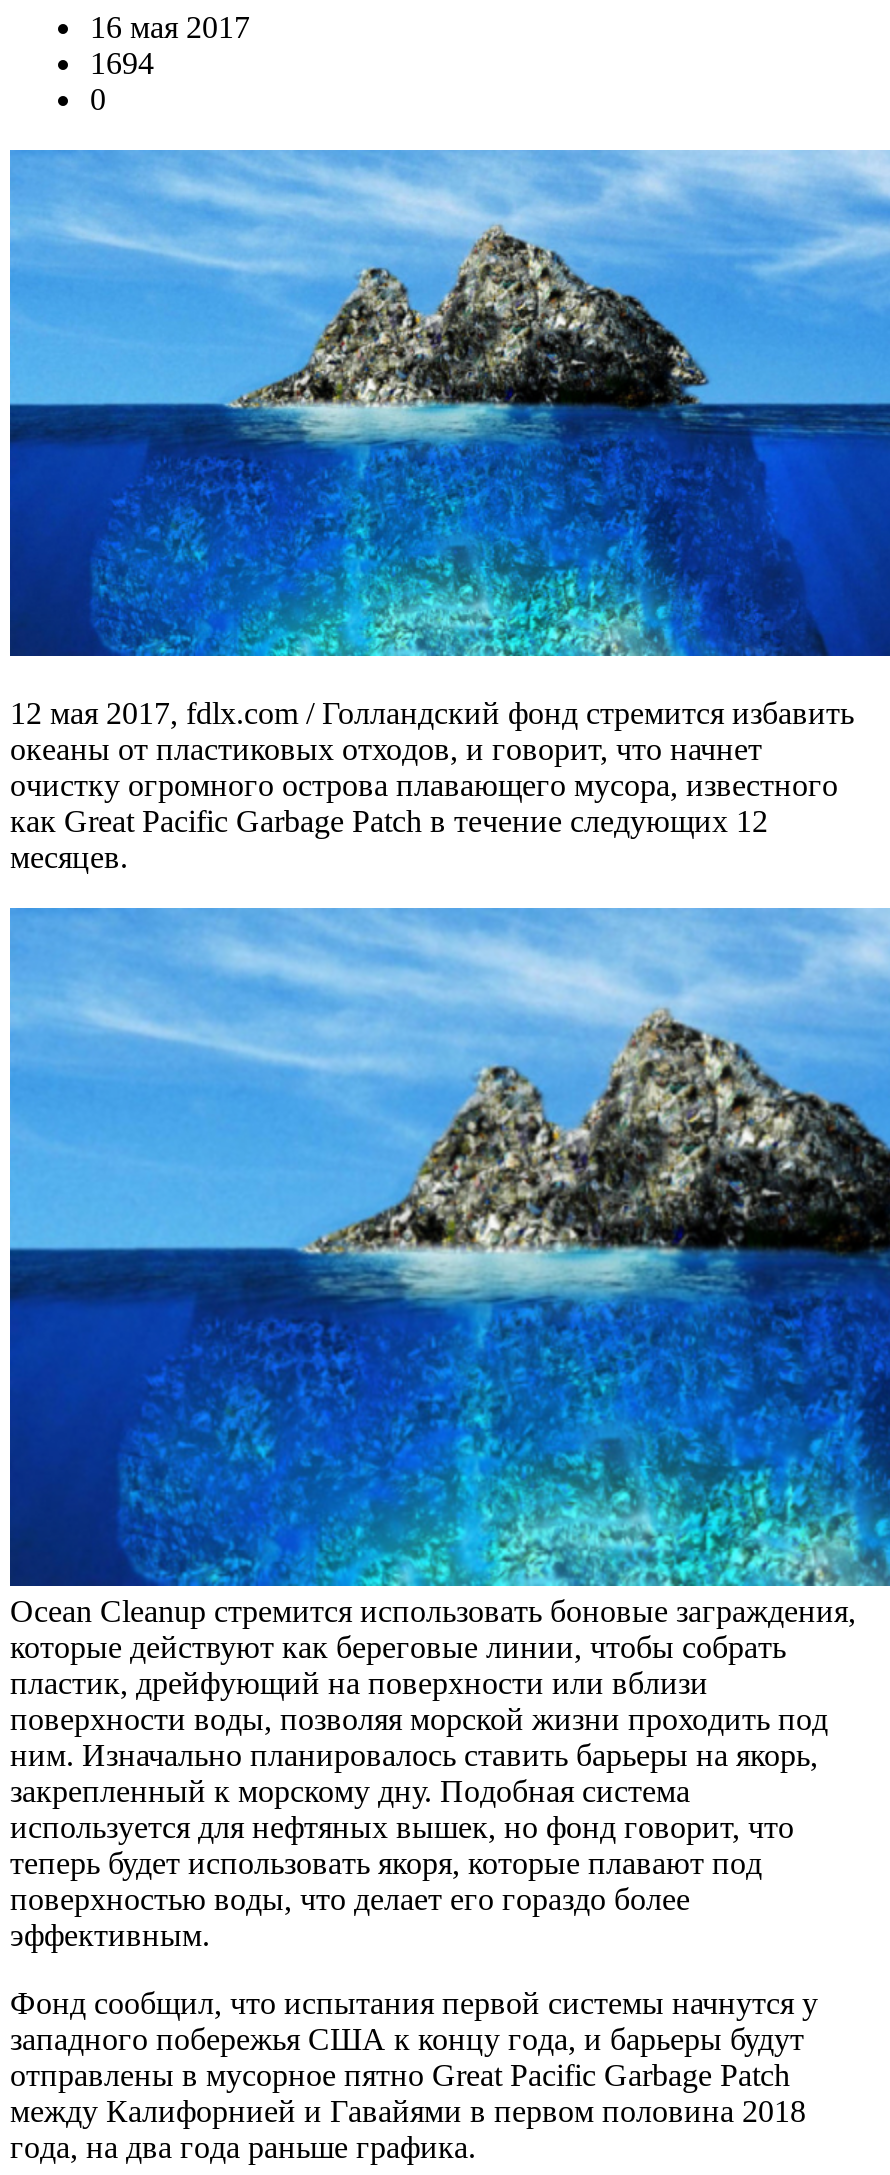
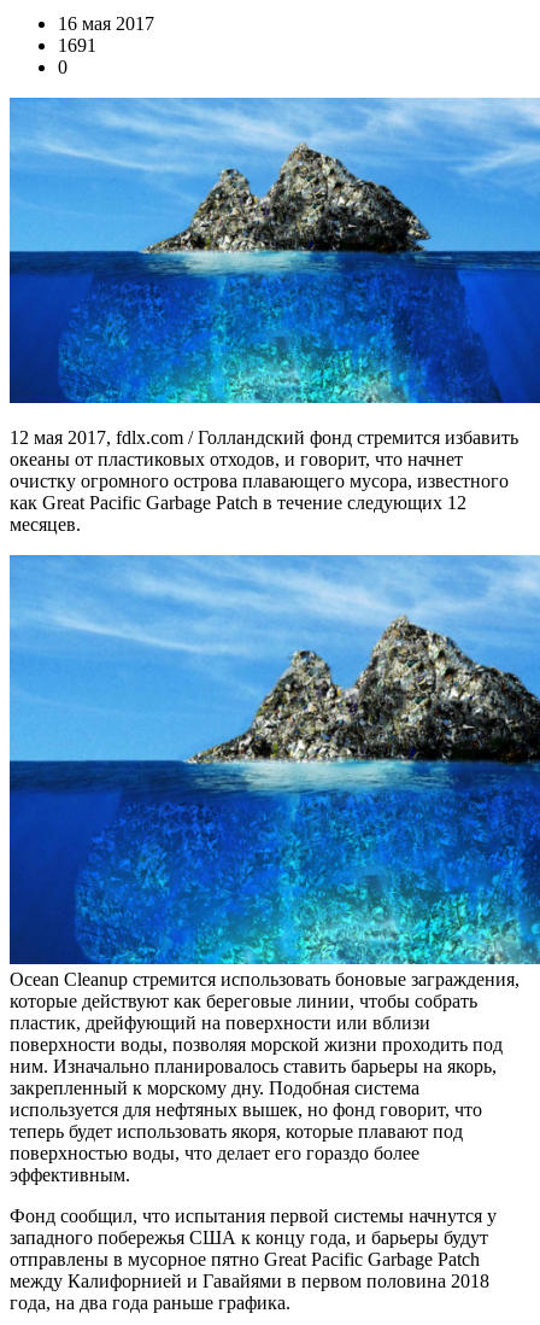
[90,46,154,80] 1694 -> [58,35,96,56] 1691

